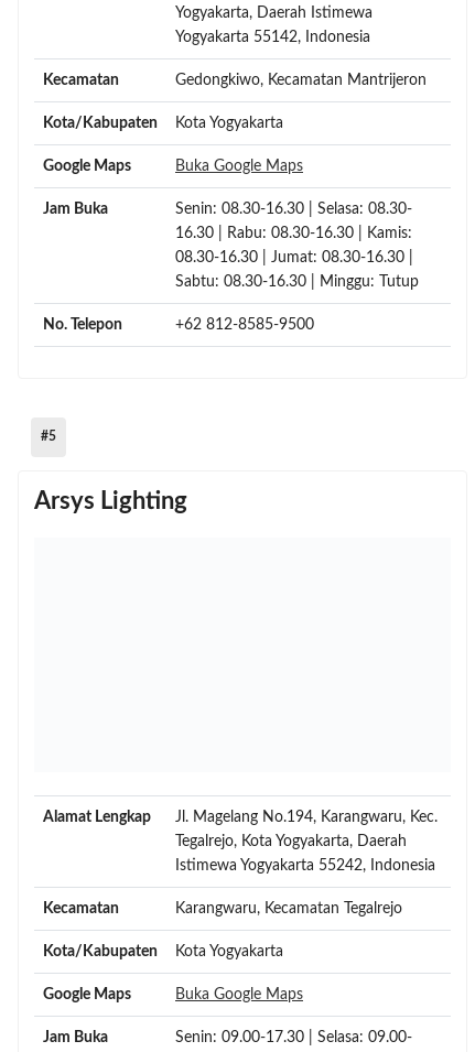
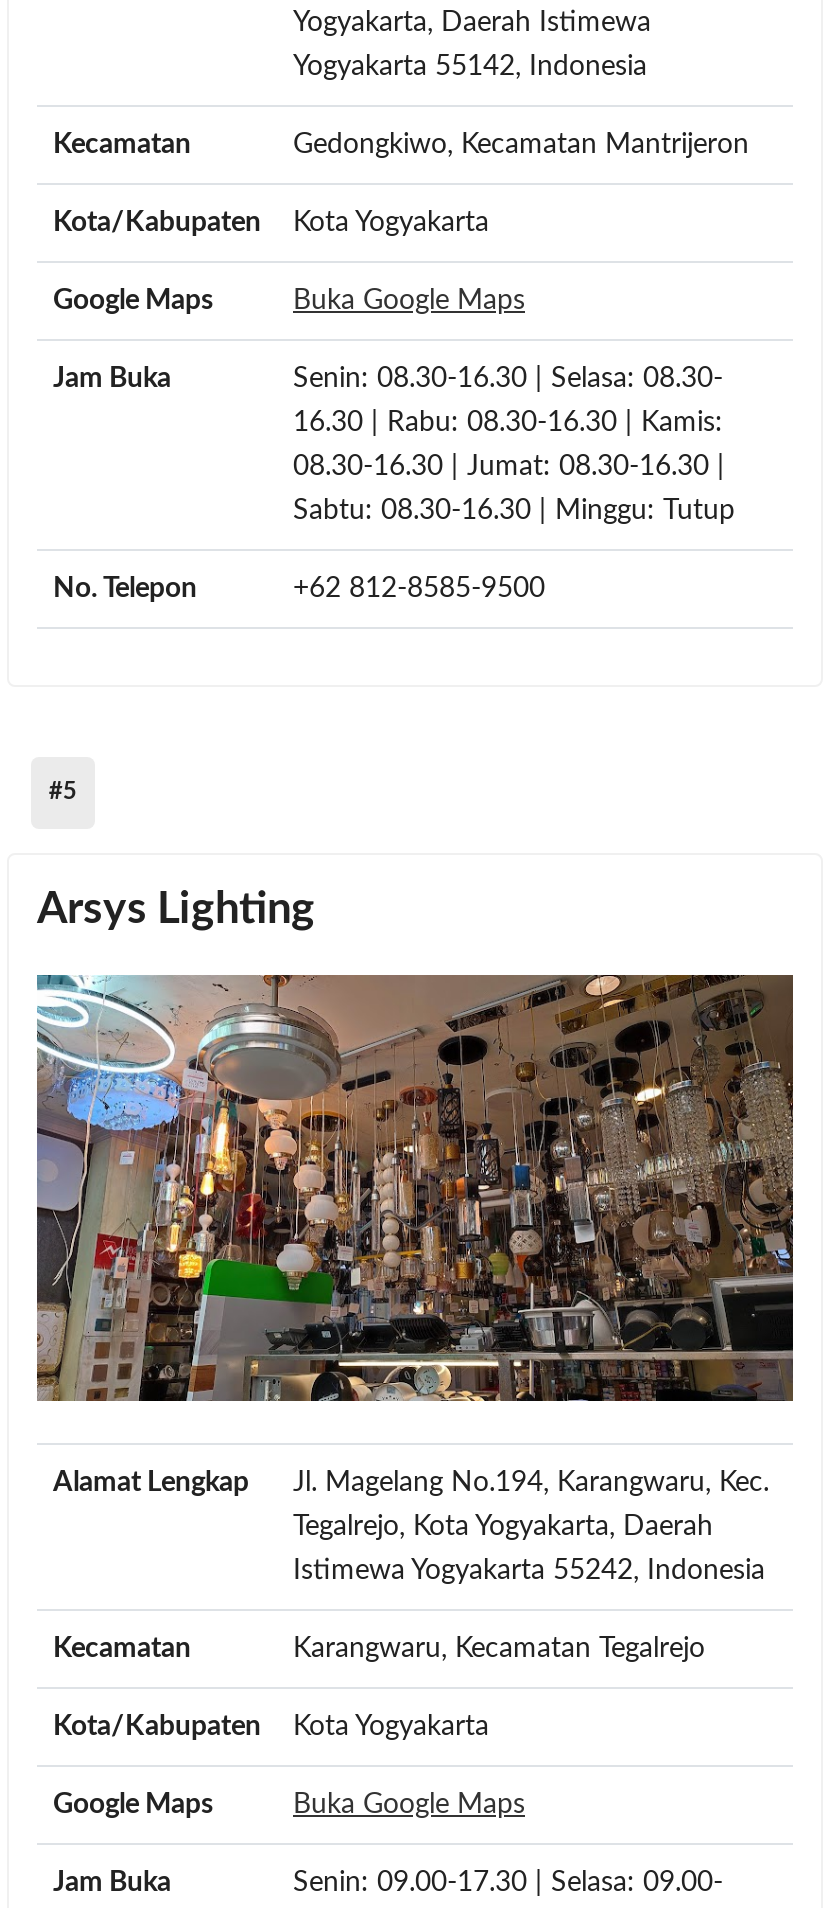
none -> [35,973,795,1403] [image]

